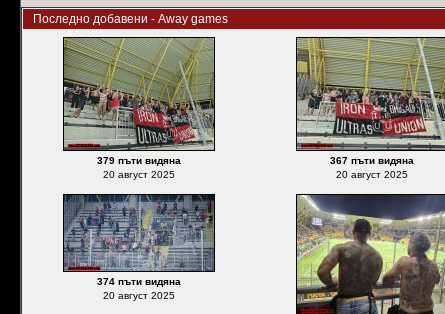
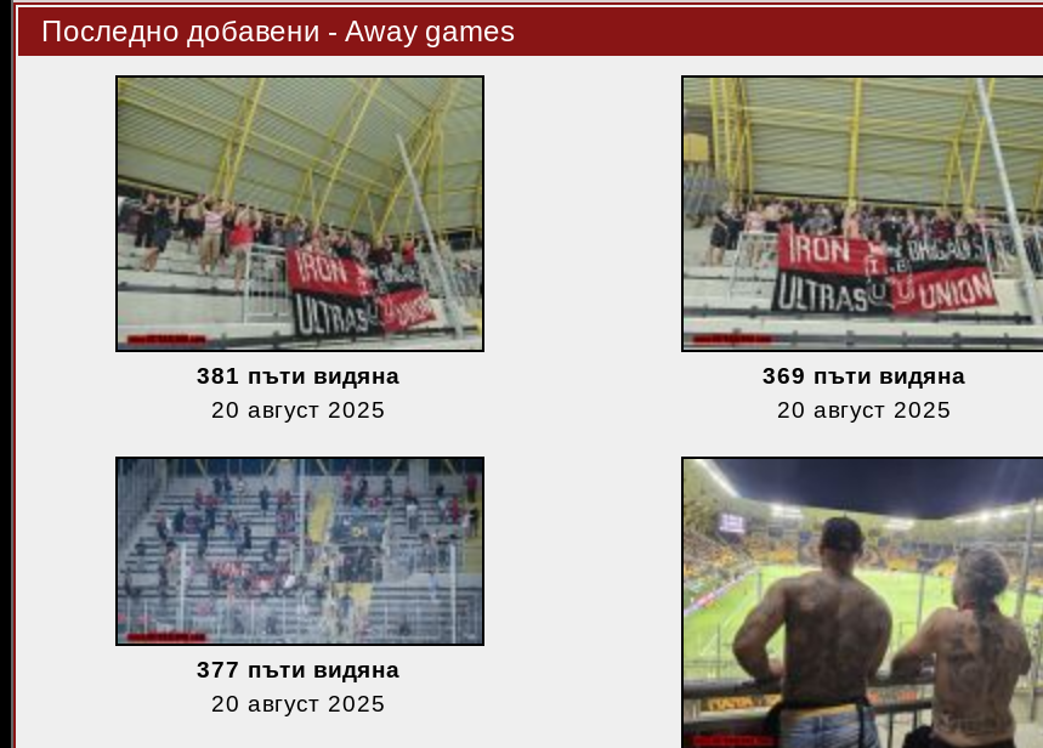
[96,155,180,166] 379 пъти видяна -> [197,362,401,389] 381 пъти видяна
[329,155,413,166] 367 пъти видяна -> [763,362,967,389] 369 пъти видяна
[96,276,180,287] 374 пъти видяна -> [197,656,401,682] 377 пъти видяна

